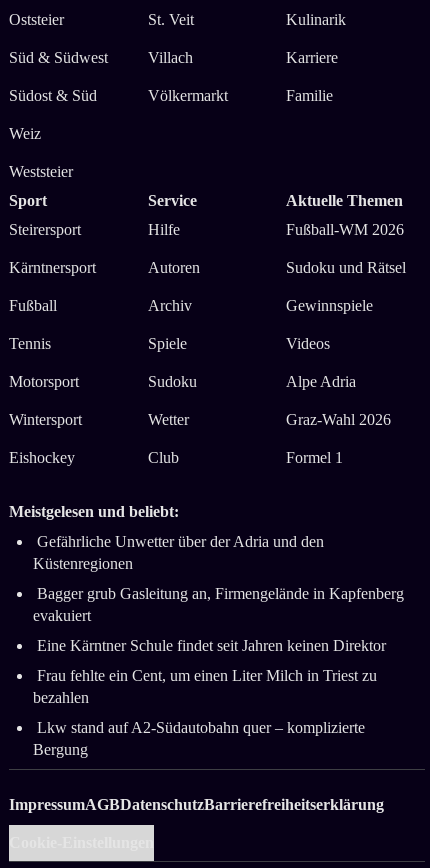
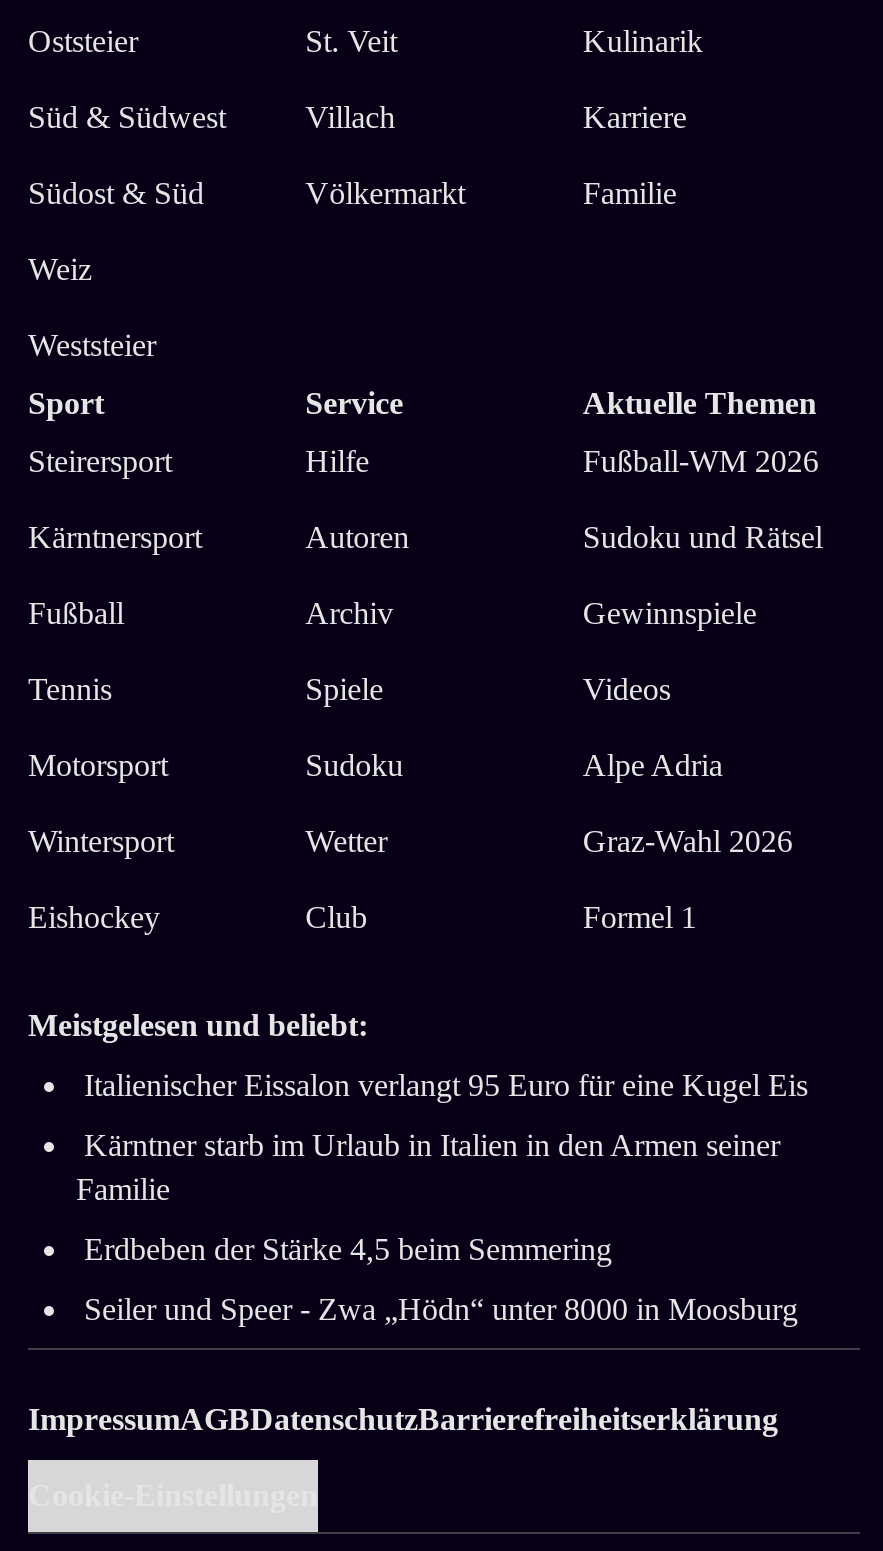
[33,533,404,758] Gefährliche Unwetter über der Adria und den | Küstenregionen | Bagger grub Gasleitung an, Firmengelände in Kapfenberg | evakuiert | Eine Kärntner Schule findet seit Jahren keinen Direktor | Frau fehlte ein Cent, um einen Liter Milch in Triest zu | bezahlen | Lkw stand auf A2-Südautobahn quer – komplizierte | Bergung -> [76,1068,808,1326] Italienischer Eissalon verlangt 95 Euro für eine Kugel Eis | Kärntner starb im Urlaub in Italien in den Armen seiner | Familie | Erdbeben der Stärke 4,5 beim Semmering | Seiler und Speer - Zwa „Hödn“ unter 8000 in Moosburg

